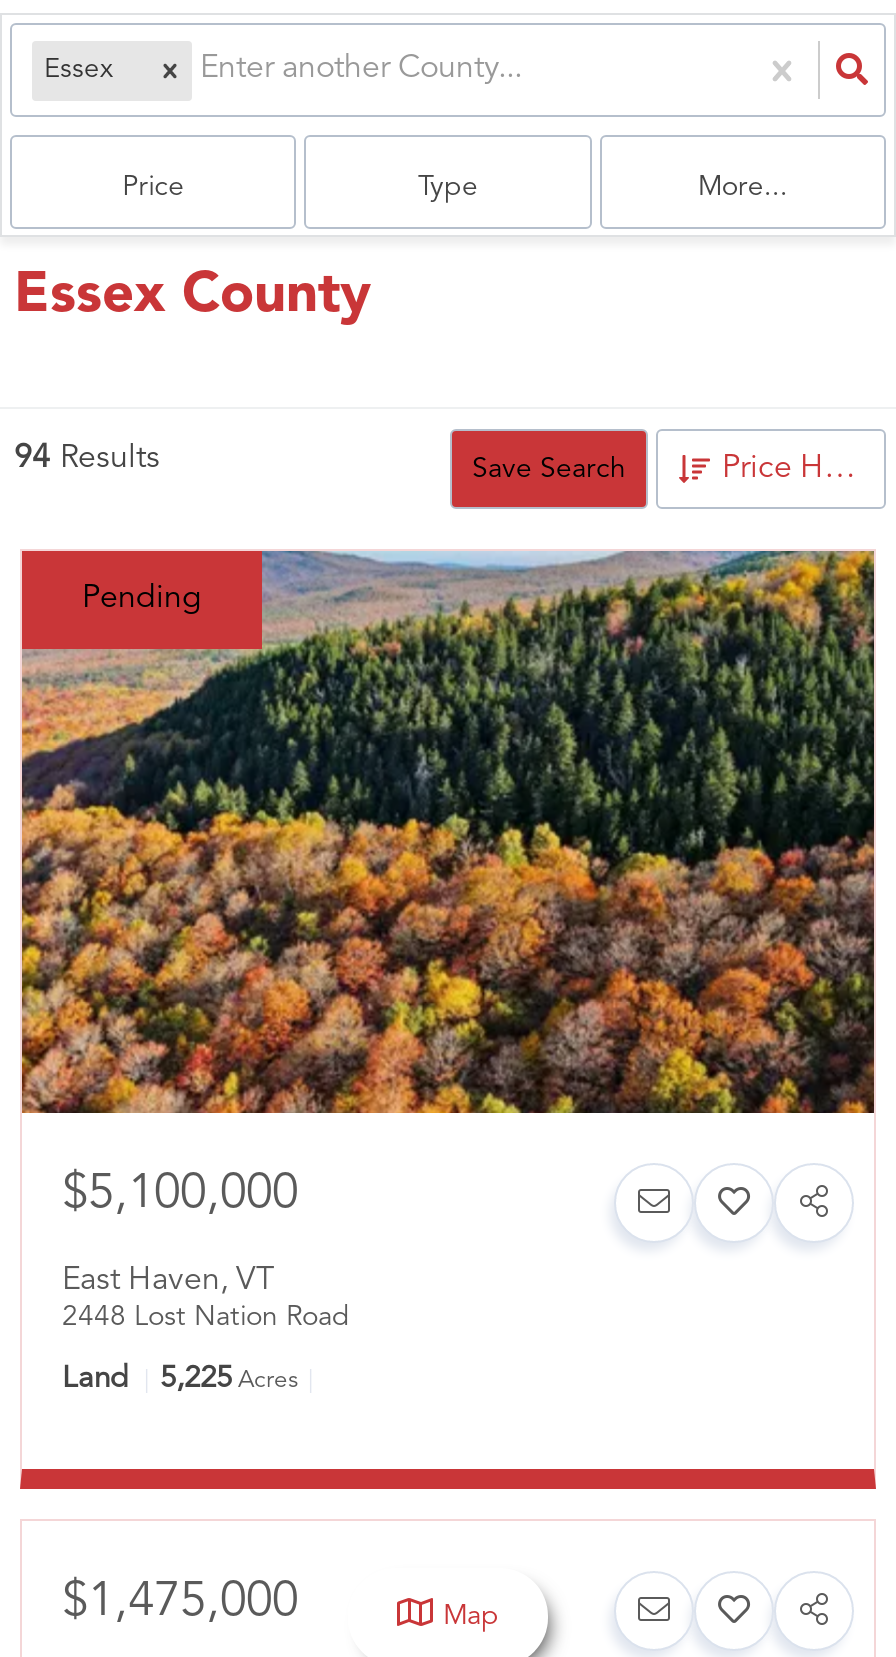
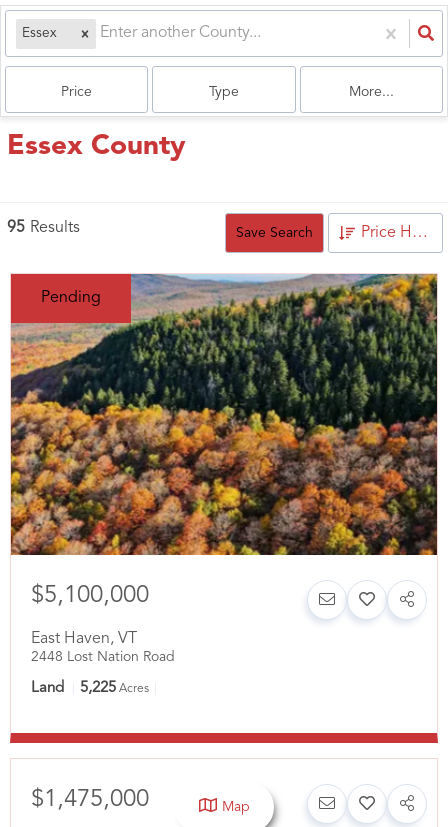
[14,443,160,475] 94 Results -> [7,220,80,236] 95 Results

